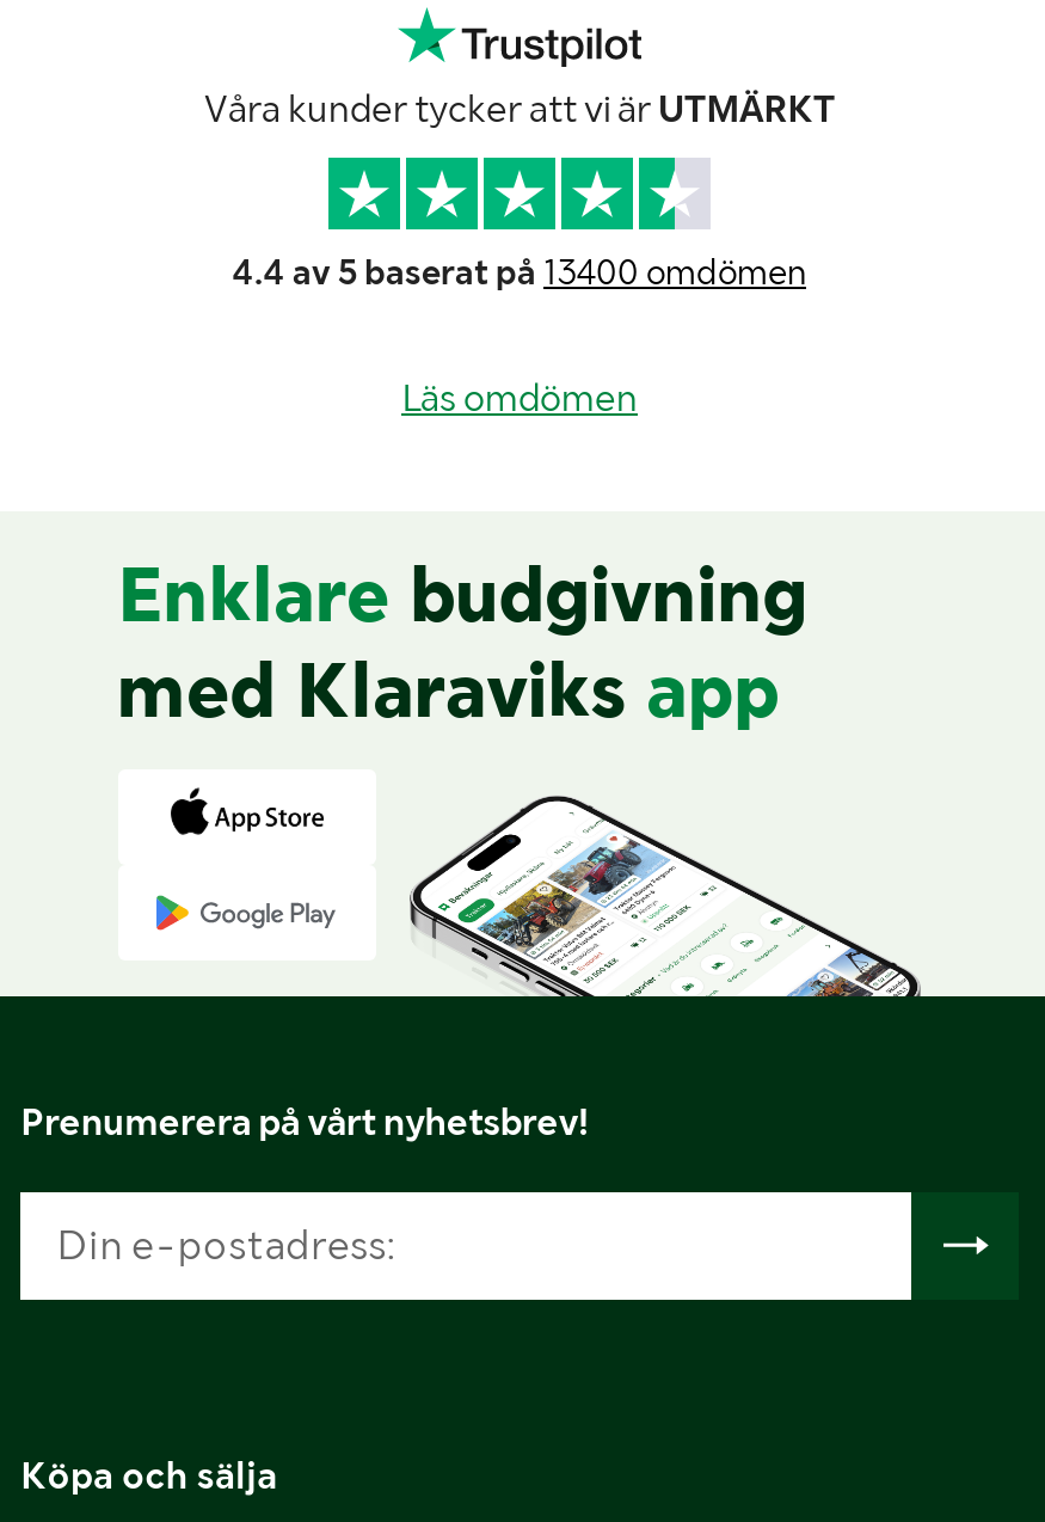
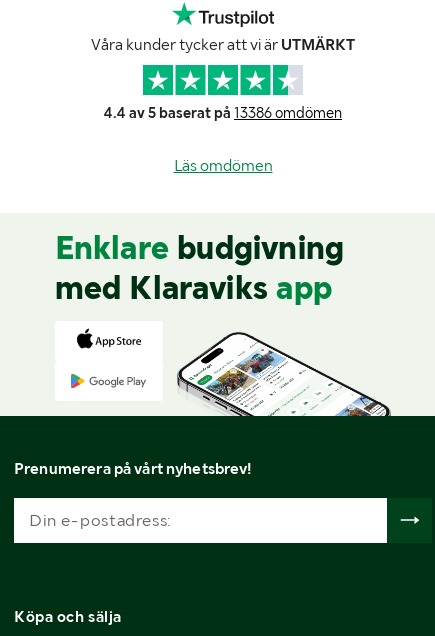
[233,250,806,293] 4.4 av 5 baserat på 13400 omdömen -> [104,104,342,122] 4.4 av 5 baserat på 13386 omdömen

